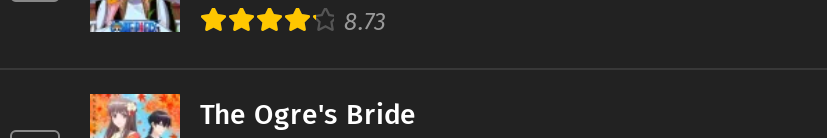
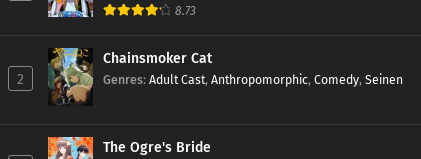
none -> [17,70,24,87] 2
none -> [48,47,403,106] [image] | Chainsmoker Cat | Genres: Adult Cast, Anthropomorphic, Comedy, Seinen

